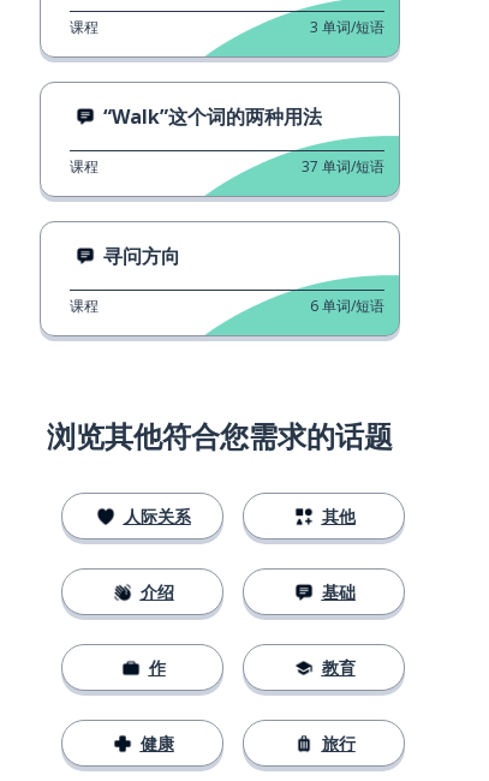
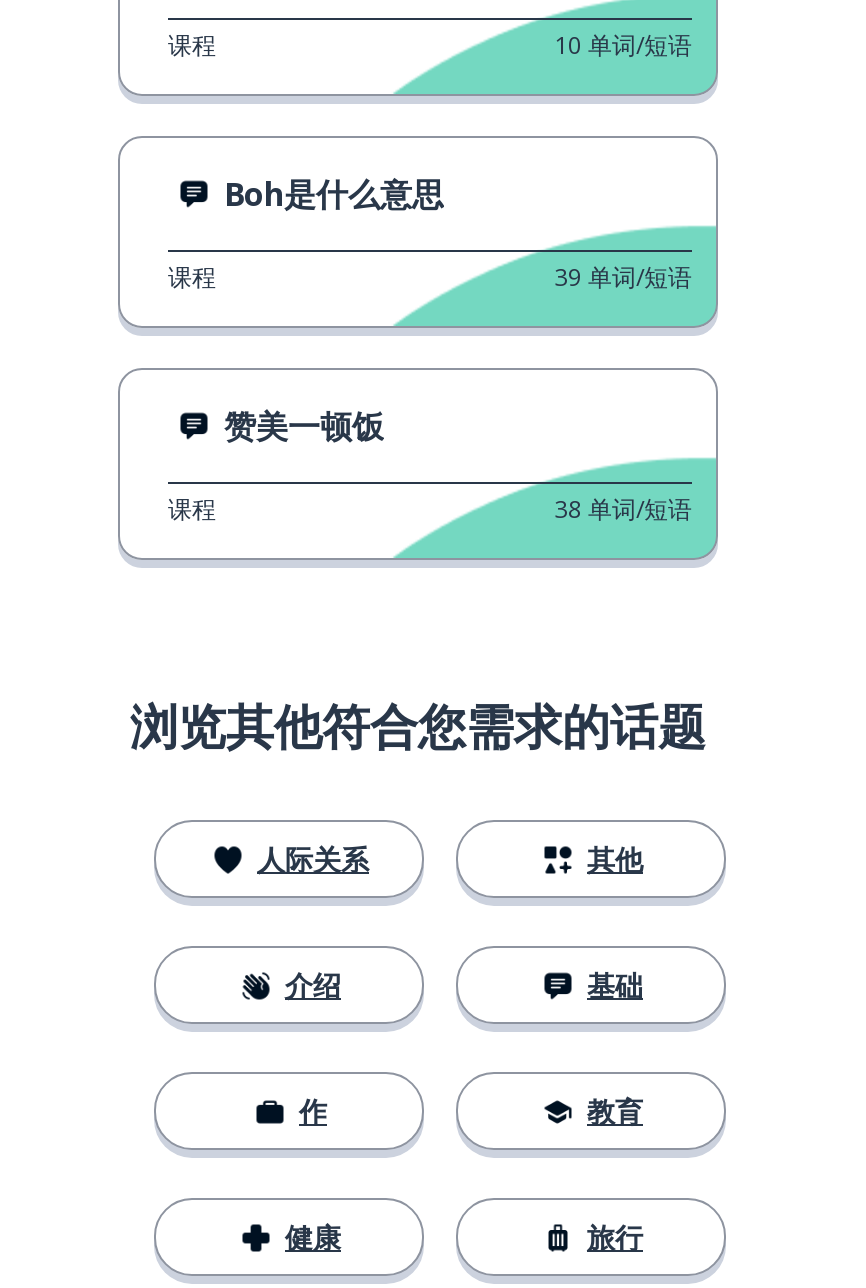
[310,17,384,37] 3 单词/短语 -> [554,28,692,62] 10 单词/短语
[103,103,322,130] “Walk”这个词的两种用法 -> [224,172,444,216] Boh是什么意思
[302,156,384,176] 37 单词/短语 -> [554,260,692,294] 39 单词/短语
[103,242,180,269] 寻问方向 -> [224,404,384,448] 赞美一顿饭
[310,295,384,316] 6 单词/短语 -> [554,492,692,526] 38 单词/短语

